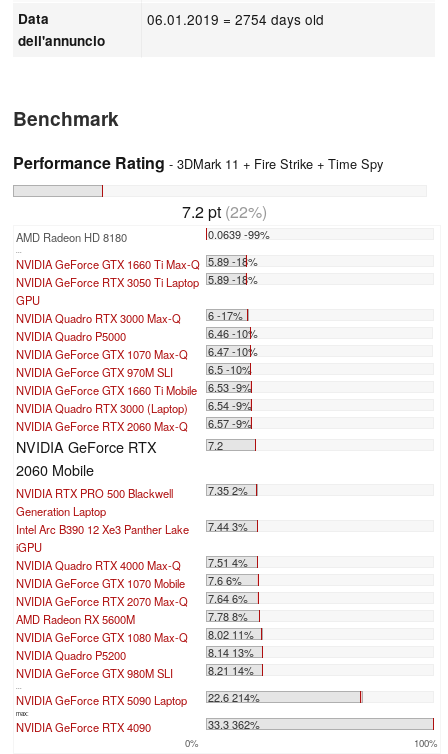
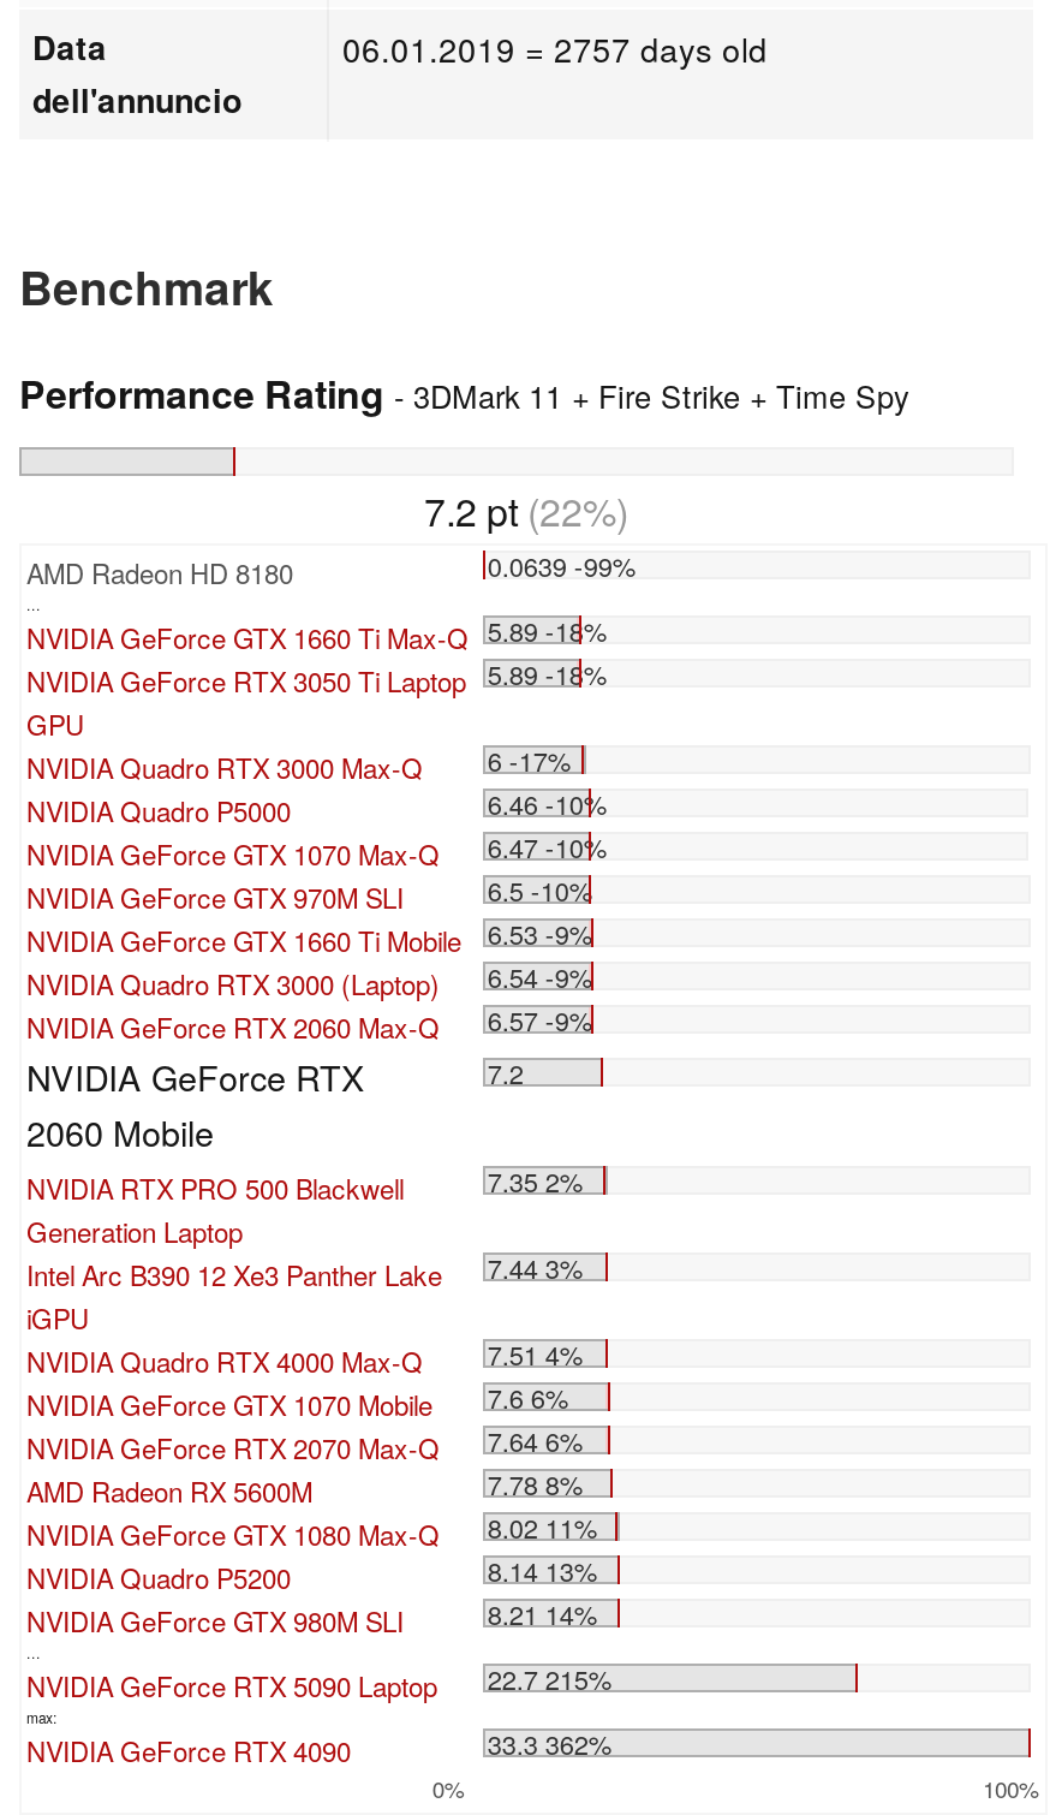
[147,9,324,29] 06.01.2019 = 2754 days old -> [342,23,767,71] 06.01.2019 = 2757 days old
[16,688,260,707] NVIDIA GeForce RTX 5090 Laptop 22.6 214% -> [26,1658,612,1703] NVIDIA GeForce RTX 5090 Laptop 22.7 215%

